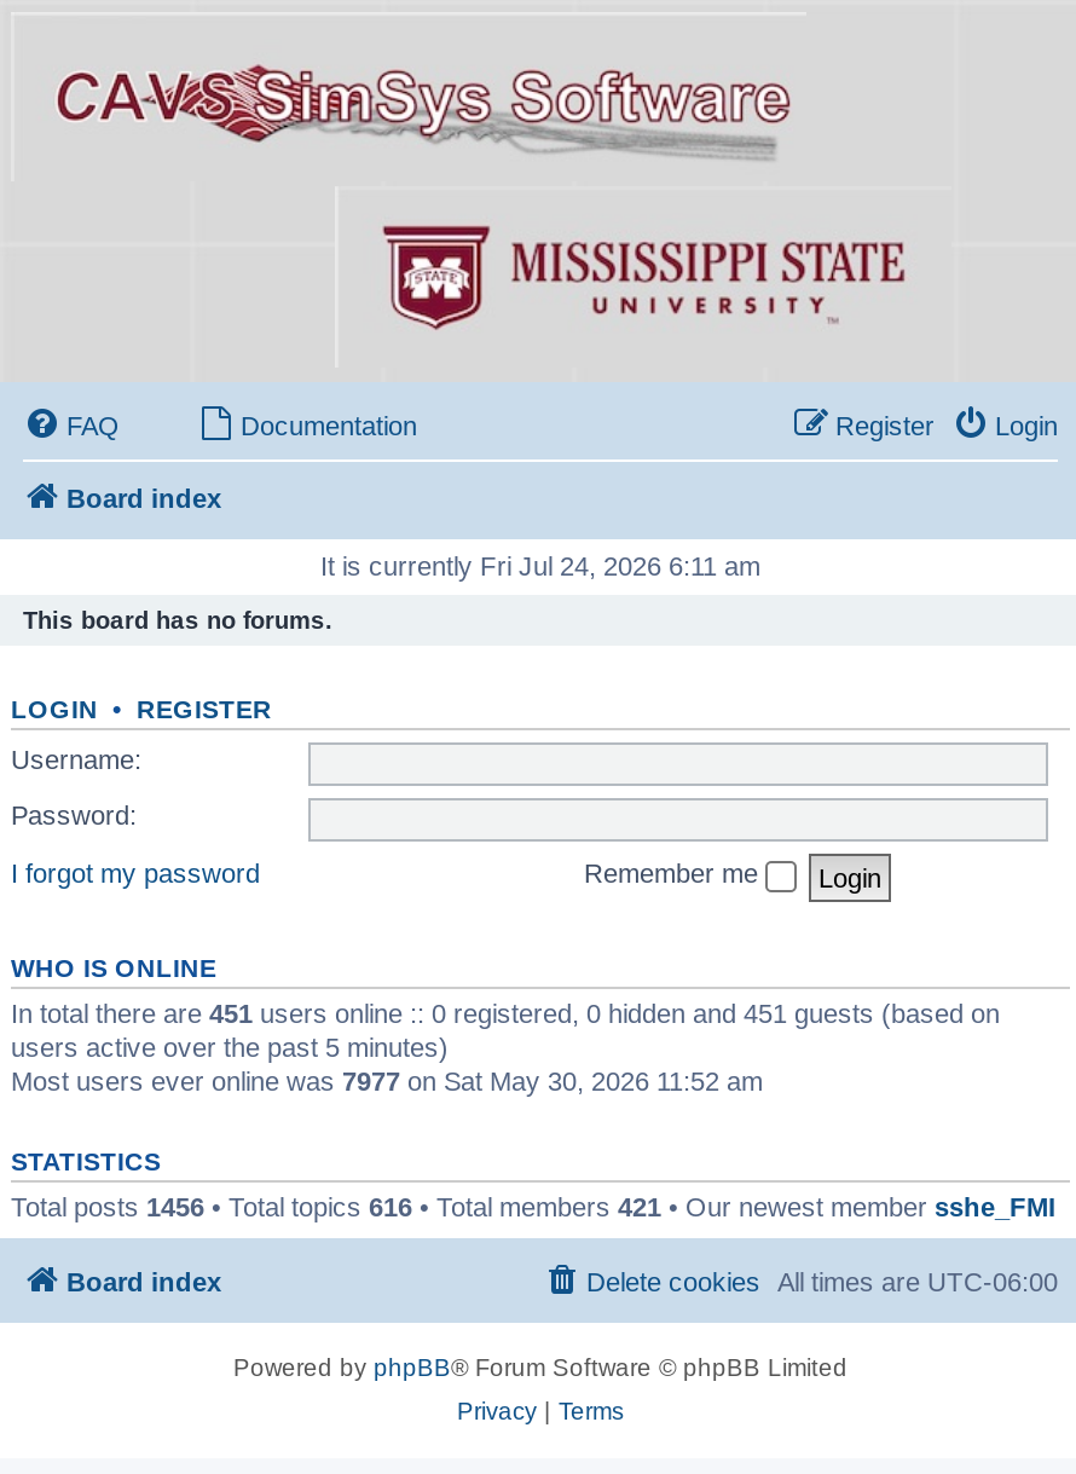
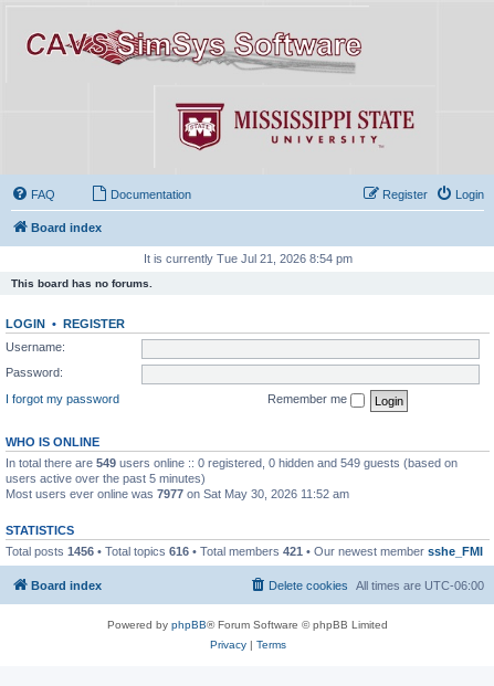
[320,550,760,579] It is currently Fri Jul 24, 2026 6:11 am -> [143,251,352,265] It is currently Tue Jul 21, 2026 8:54 pm
[11,999,1000,1028] In total there are 451 users online :: 0 registered, 0 hidden and 451 guests (based on -> [6,456,458,470] In total there are 549 users online :: 0 registered, 0 hidden and 549 guests (based on

